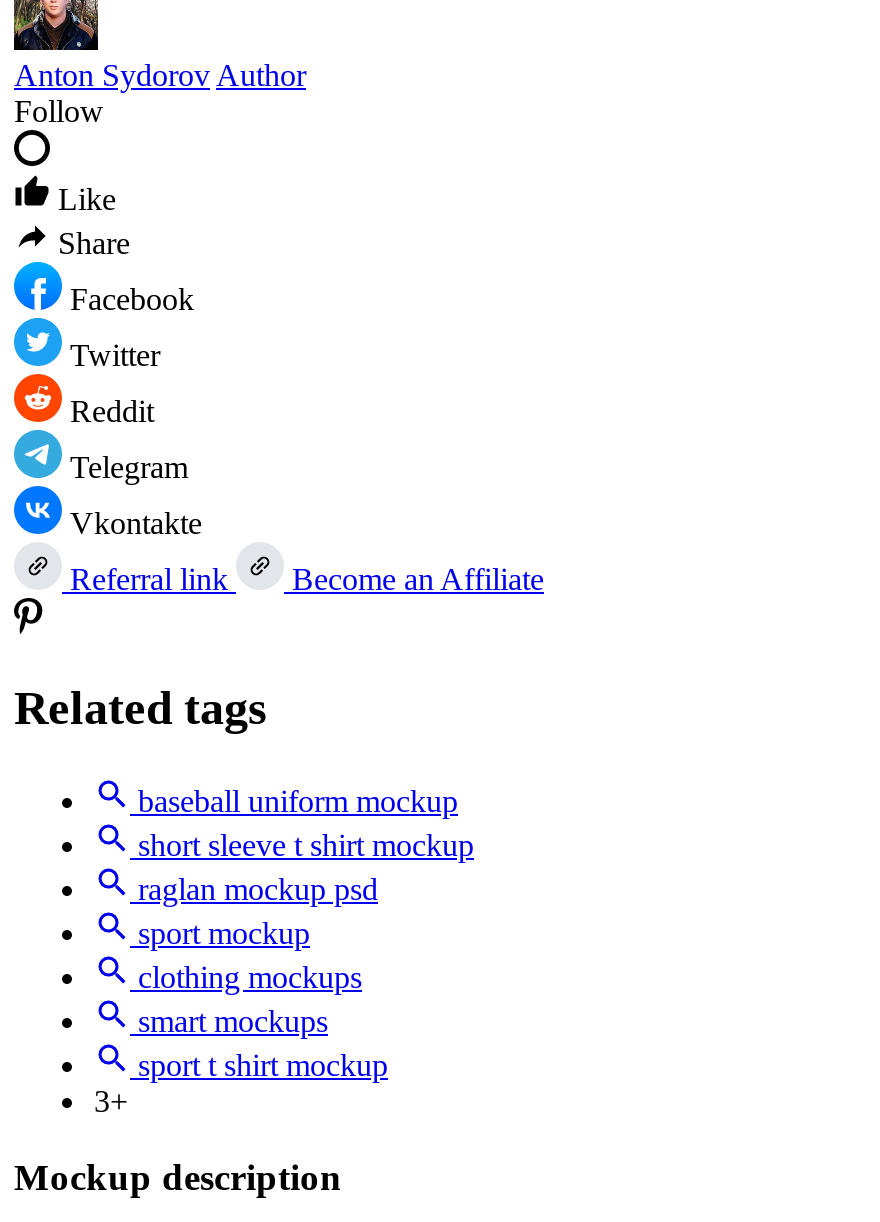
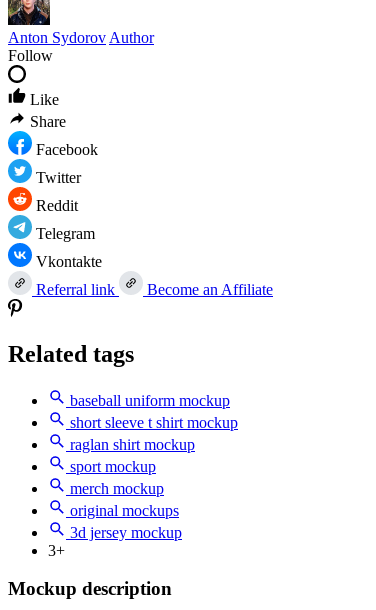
[130,871,378,905] raglan mockup psd -> [66,436,195,453] raglan shirt mockup
[130,959,388,1081] clothing mockups | smart mockups | sport t shirt mockup -> [66,480,182,541] merch mockup | original mockups | 3d jersey mockup

